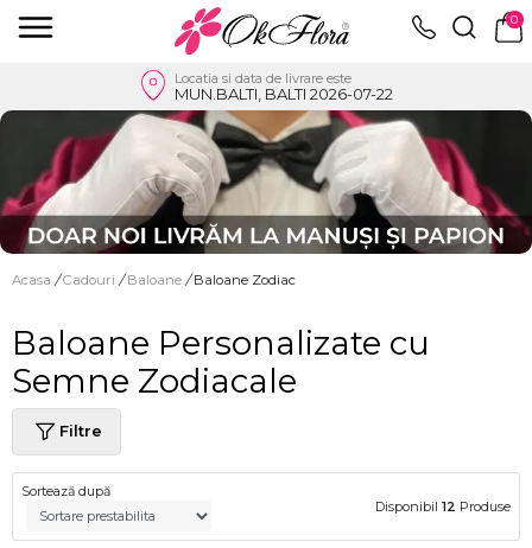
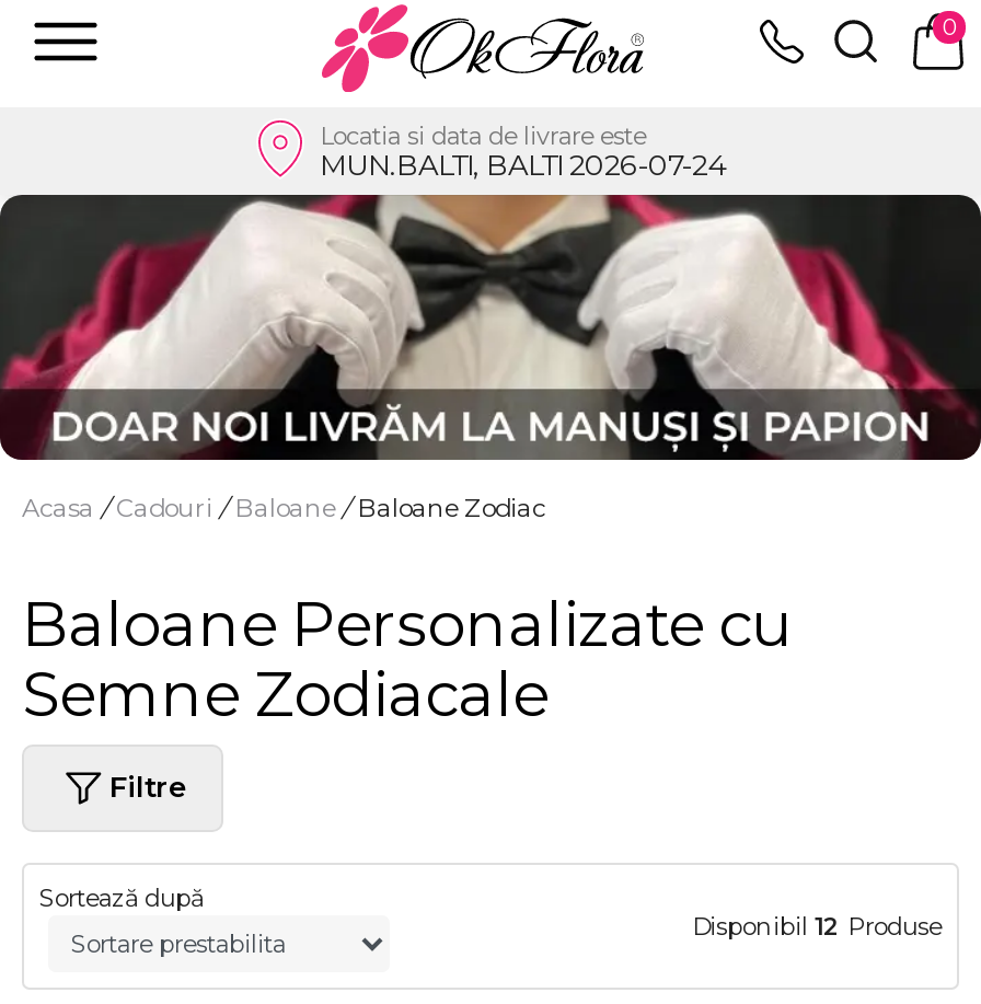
[174,84,392,103] MUN.BALTI, BALTI 2026-07-22 -> [320,146,725,181] MUN.BALTI, BALTI 2026-07-24

